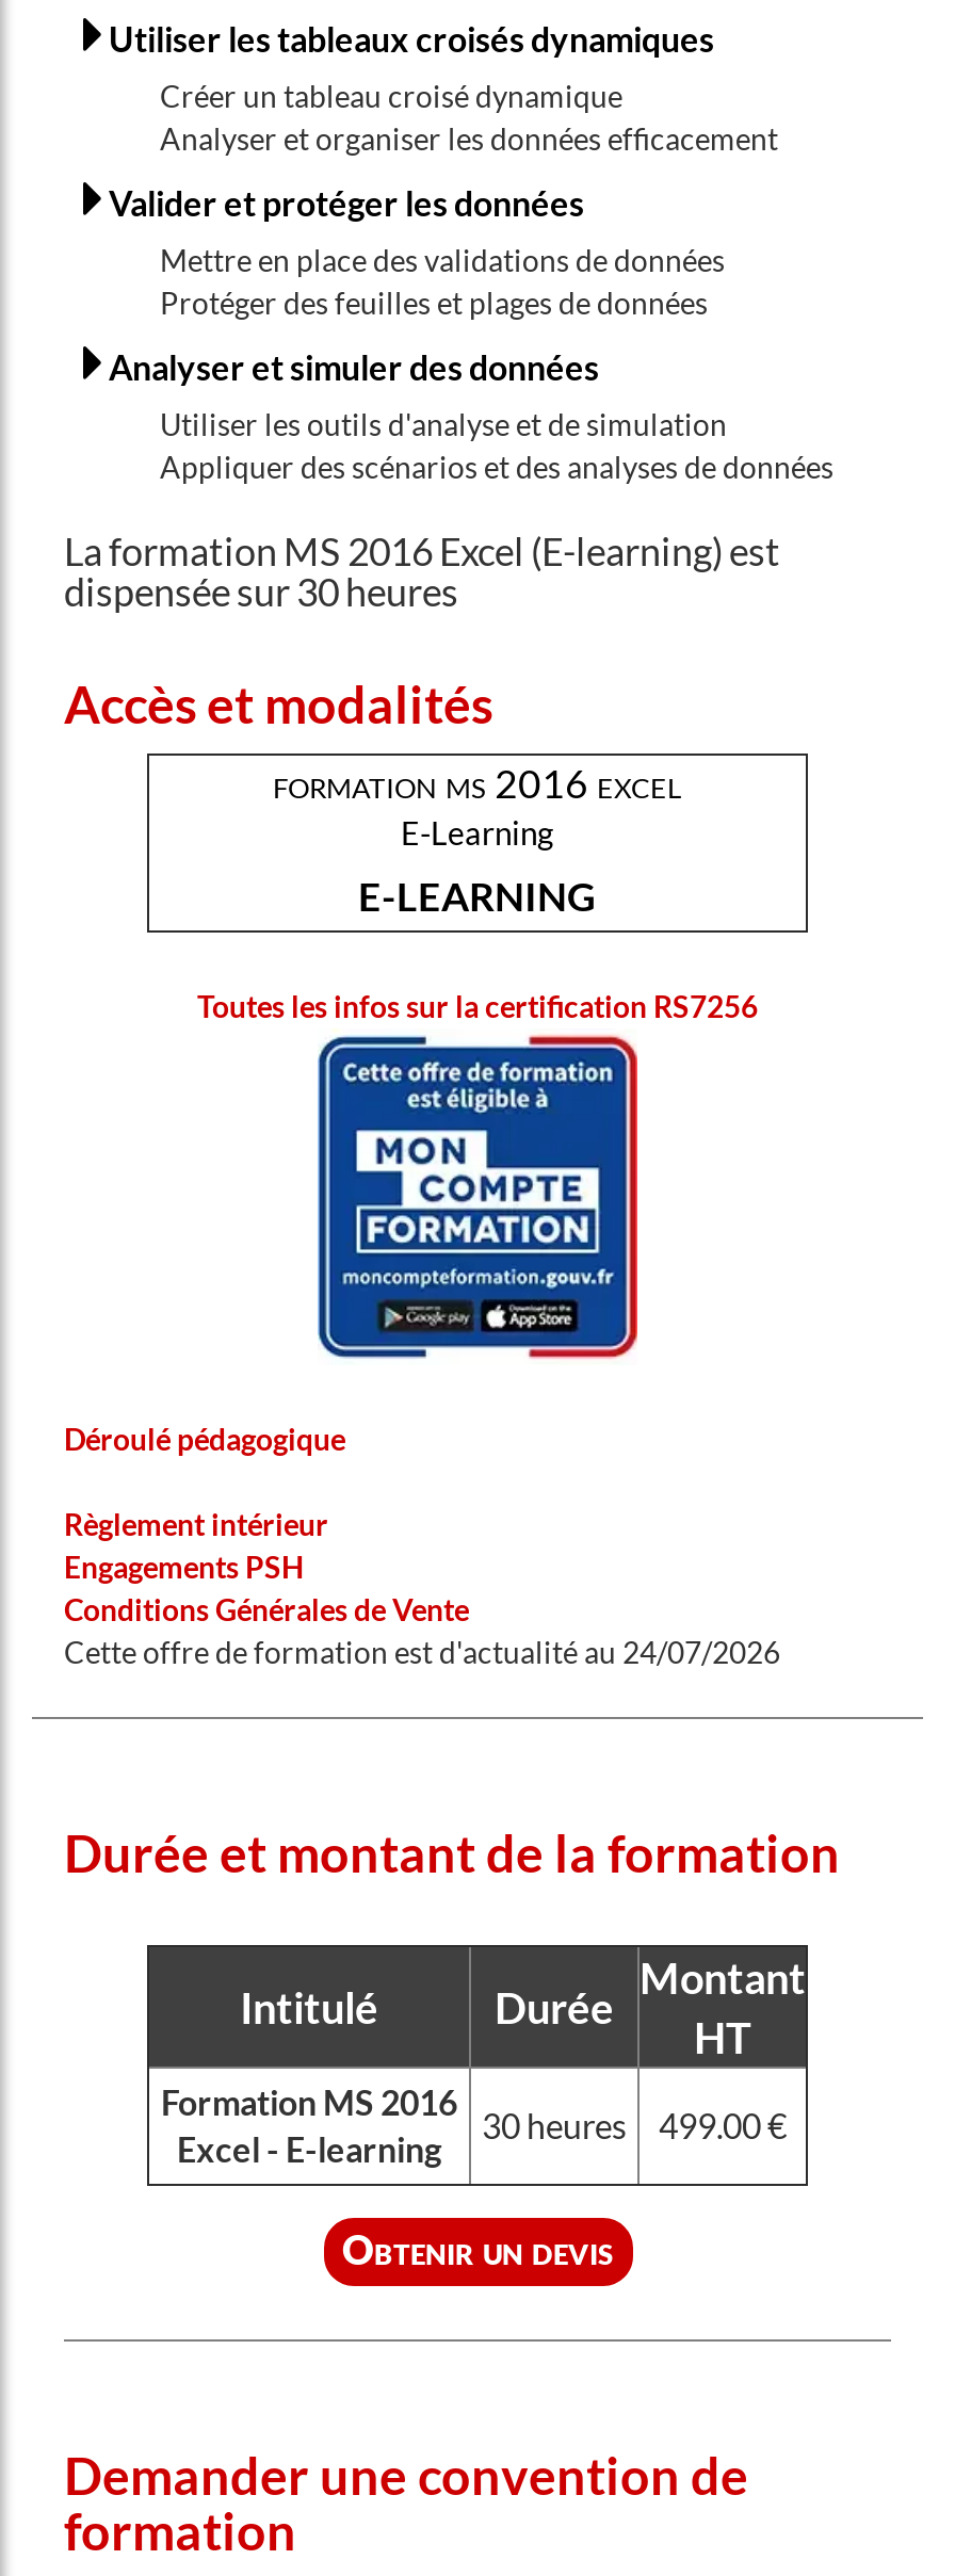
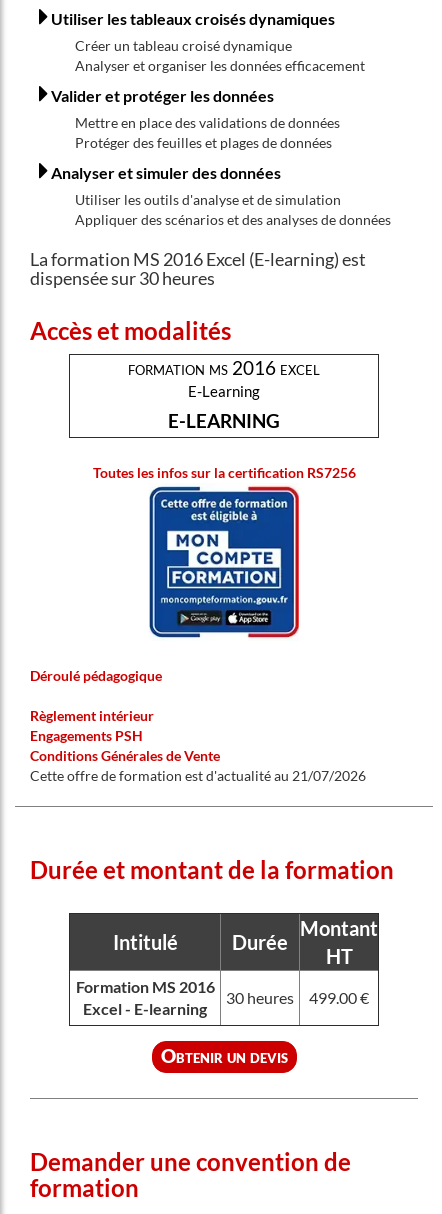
[64,1634,780,1670] Cette offre de formation est d'actualité au 24/07/2026 -> [30,767,366,784] Cette offre de formation est d'actualité au 21/07/2026

